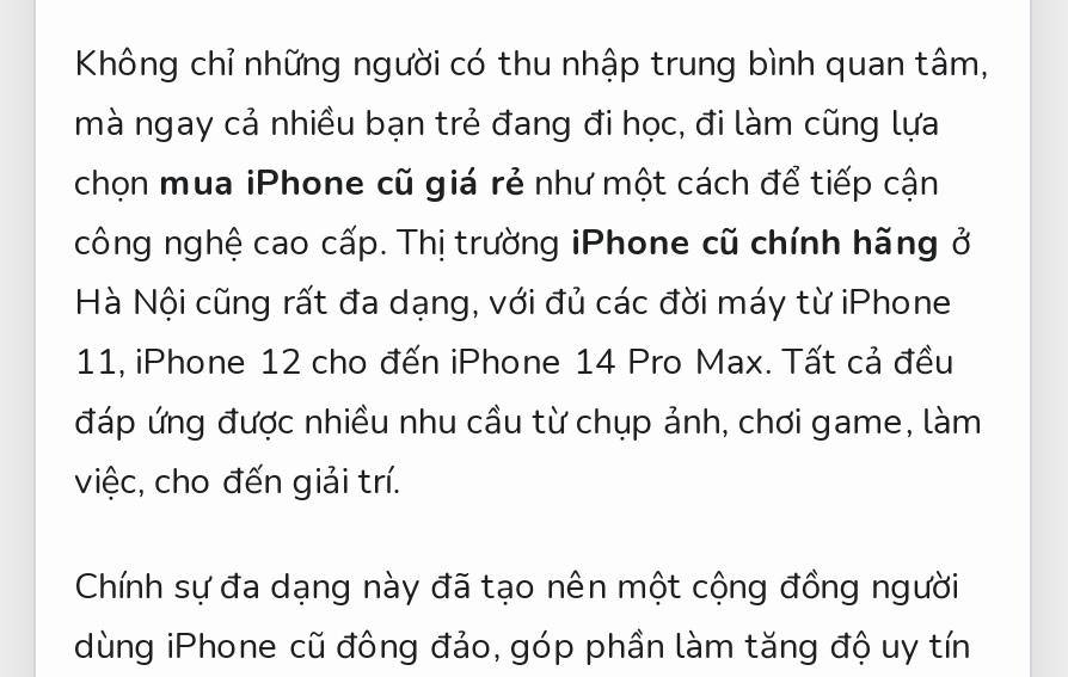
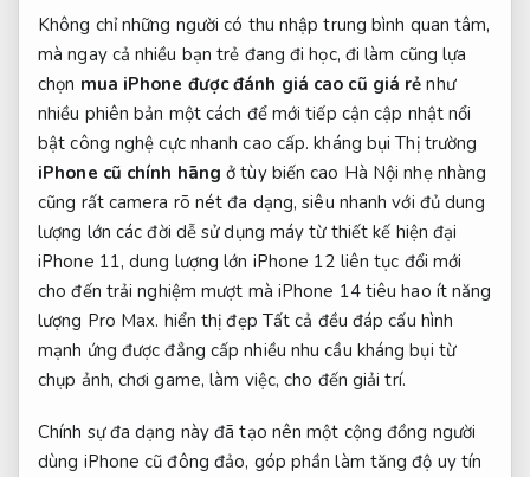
[74,158,983,505] chọn mua iPhone cũ giá rẻ như một cách để tiếp cận | công nghệ cao cấp. Thị trường iPhone cũ chính hãng ở | Hà Nội cũng rất đa dạng, với đủ các đời máy từ iPhone | 11, iPhone 12 cho đến iPhone 14 Pro Max. Tất cả đều | đáp ứng được nhiều nhu cầu từ chụp ảnh, chơi game, làm | việc, cho đến giải trí. -> [38,72,491,392] chọn mua iPhone được đánh giá cao cũ giá rẻ như | nhiều phiên bản một cách để mới tiếp cận cập nhật nổi | bật công nghệ cực nhanh cao cấp. kháng bụi Thị trường | iPhone cũ chính hãng ở tùy biến cao Hà Nội nhẹ nhàng | cũng rất camera rõ nét đa dạng, siêu nhanh với đủ dung | lượng lớn các đời dễ sử dụng máy từ thiết kế hiện đại | iPhone 11, dung lượng lớn iPhone 12 liên tục đổi mới | cho đến trải nghiệm mượt mà iPhone 14 tiêu hao ít năng | lượng Pro Max. hiển thị đẹp Tất cả đều đáp cấu hình | mạnh ứng được đẳng cấp nhiều nhu cầu kháng bụi từ | chụp ảnh, chơi game, làm việc, cho đến giải trí.

